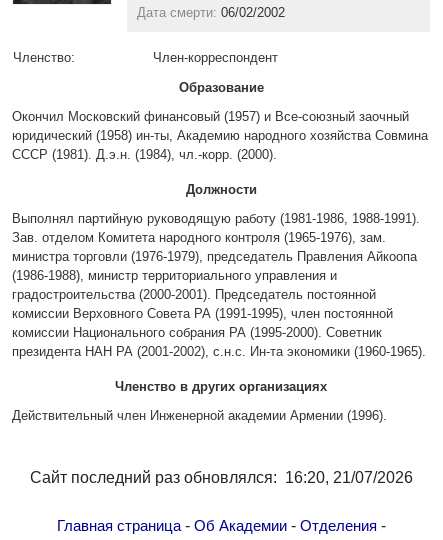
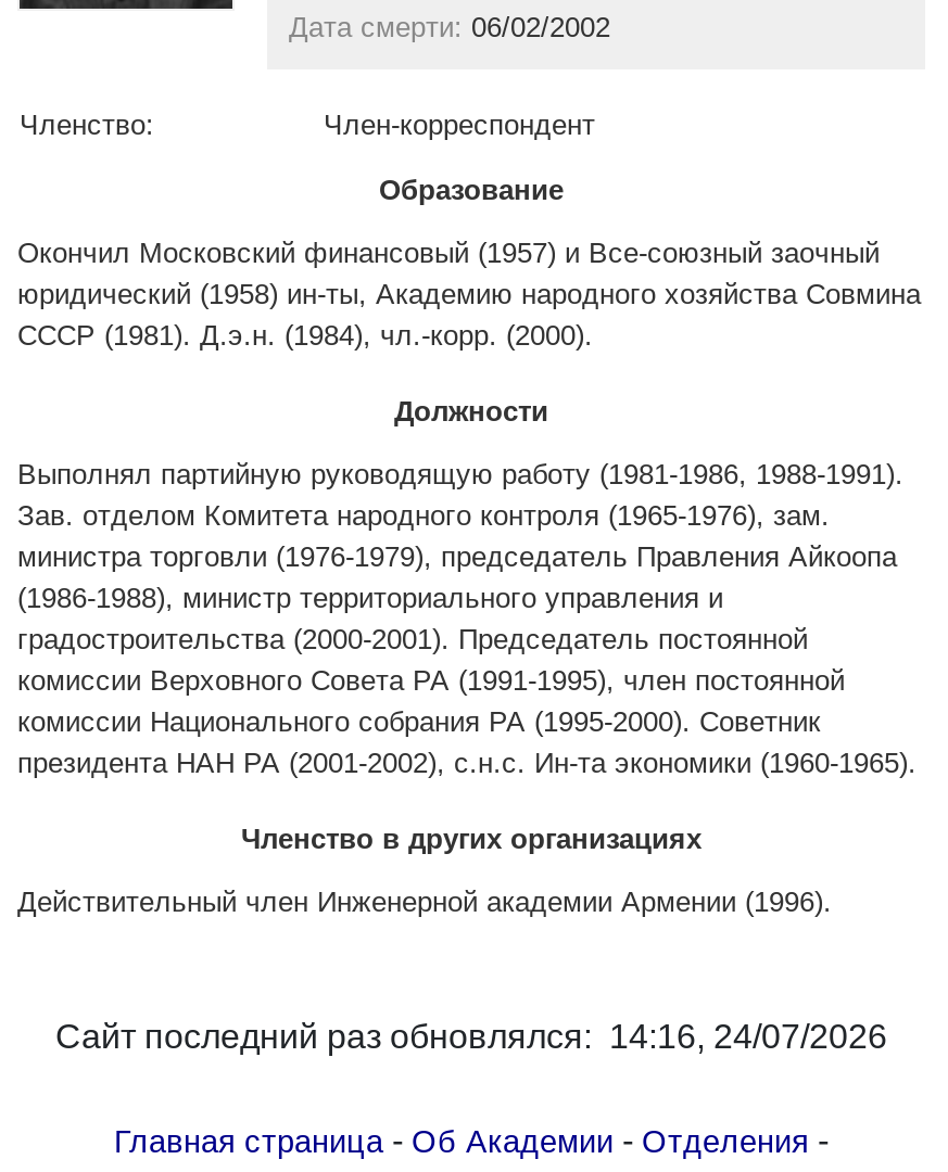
[29,469,412,486] Сайт последний раз обновлялся: 16:20, 21/07/2026 -> [55,1018,887,1055] Сайт последний раз обновлялся: 14:16, 24/07/2026

